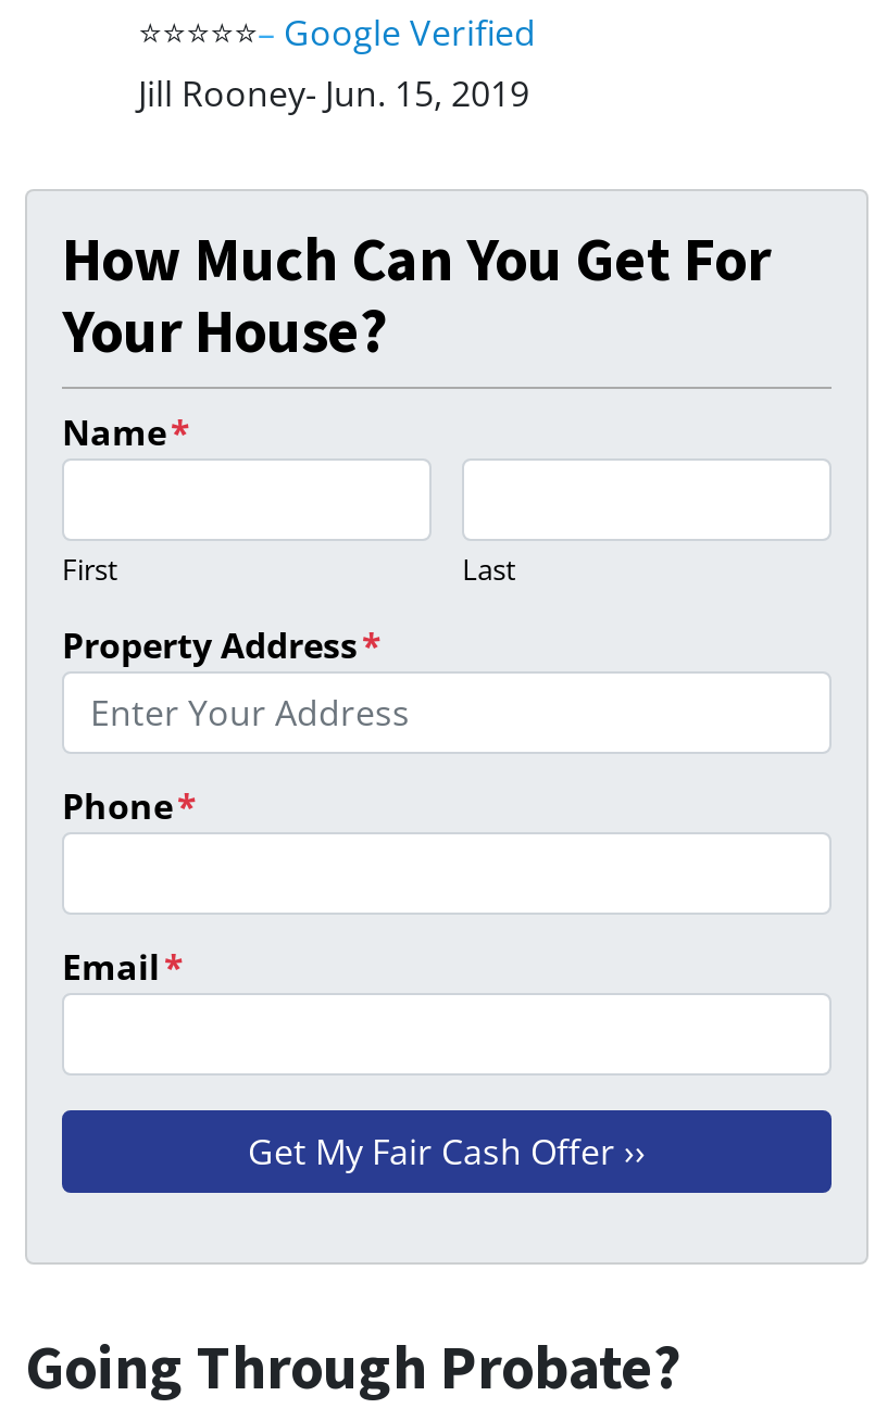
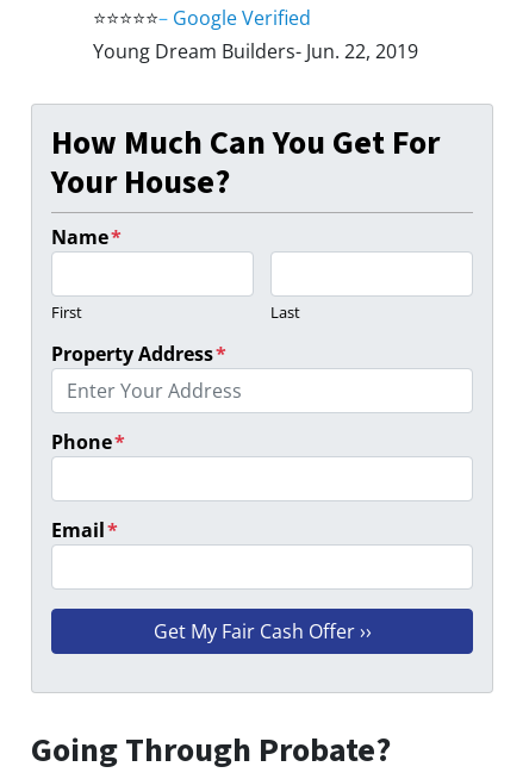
[138,70,529,118] Jill Rooney- Jun. 15, 2019 -> [93,38,418,65] Young Dream Builders- Jun. 22, 2019

